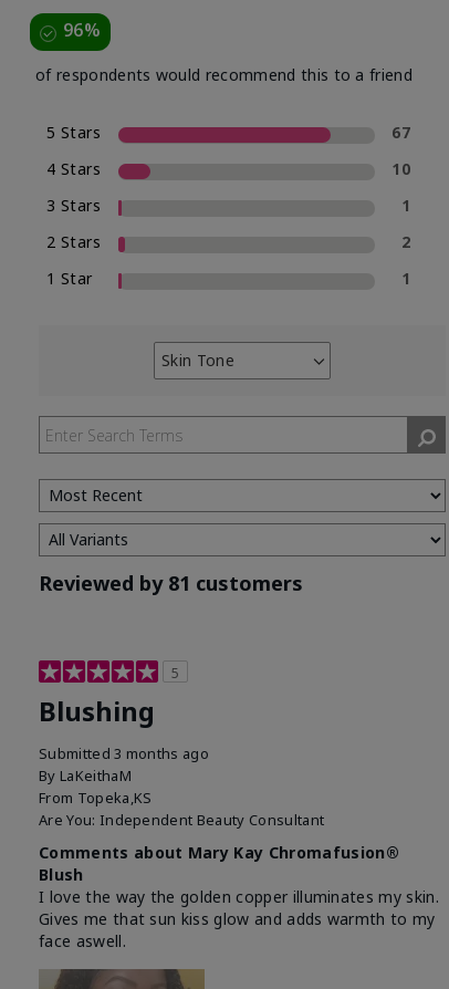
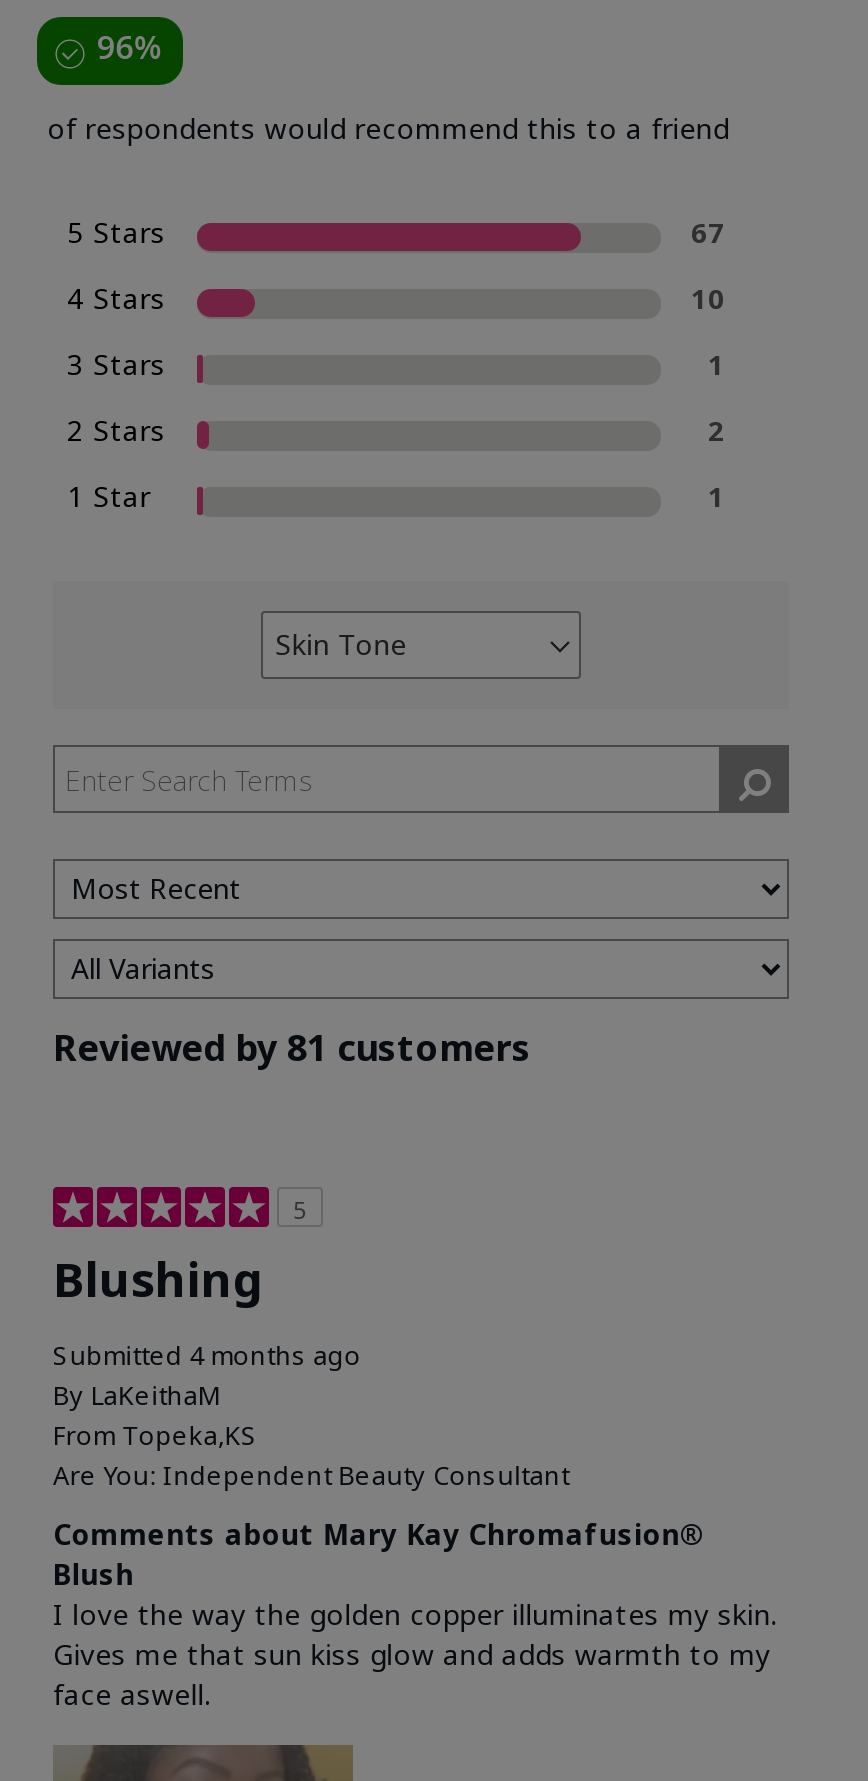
[39,744,209,763] Submitted 3 months ago -> [53,1337,361,1373] Submitted 4 months ago

